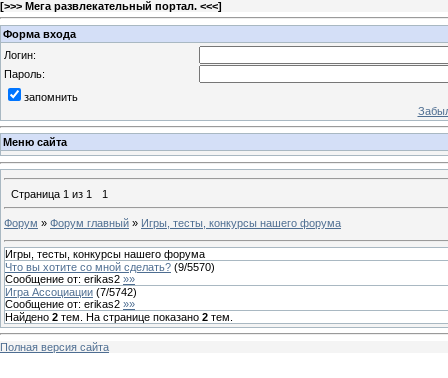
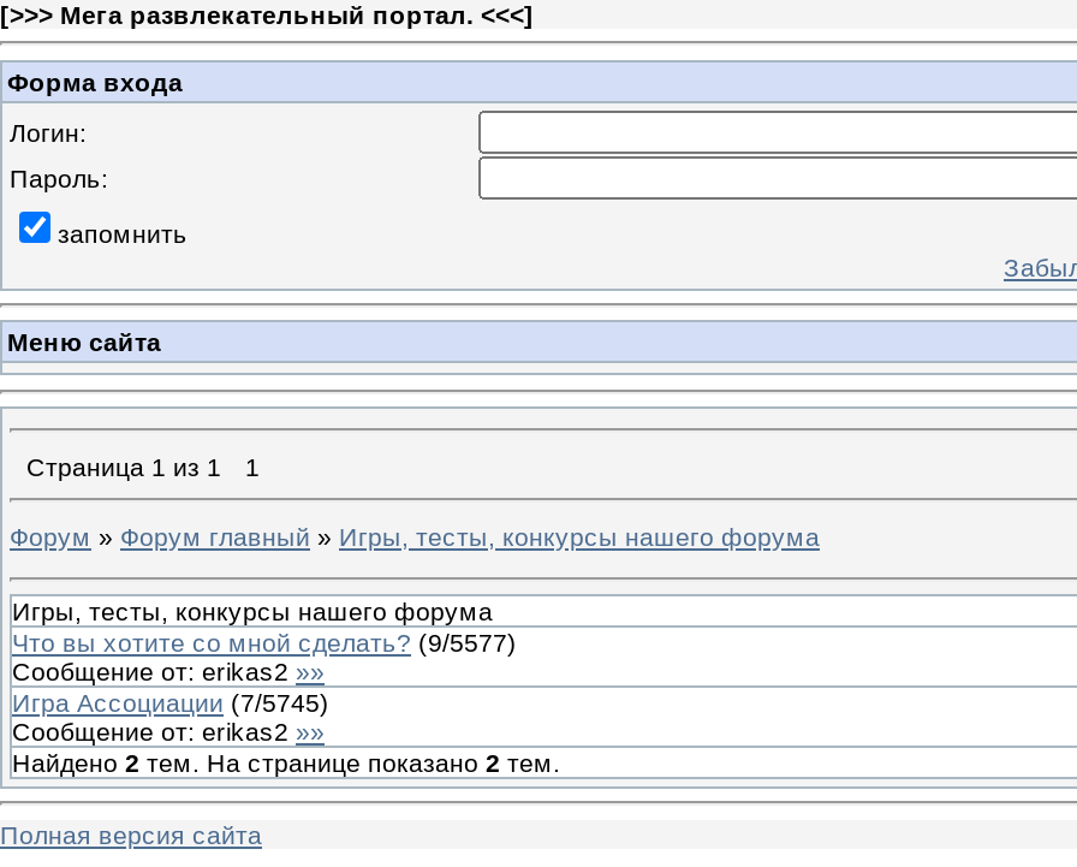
[5,261,215,273] Что вы хотите со мной сделать? (9/5570) -> [12,627,517,656] Что вы хотите со мной сделать? (9/5577)
[5,286,137,298] Игра Ассоциации (7/5742) -> [12,688,329,716] Игра Ассоциации (7/5745)

